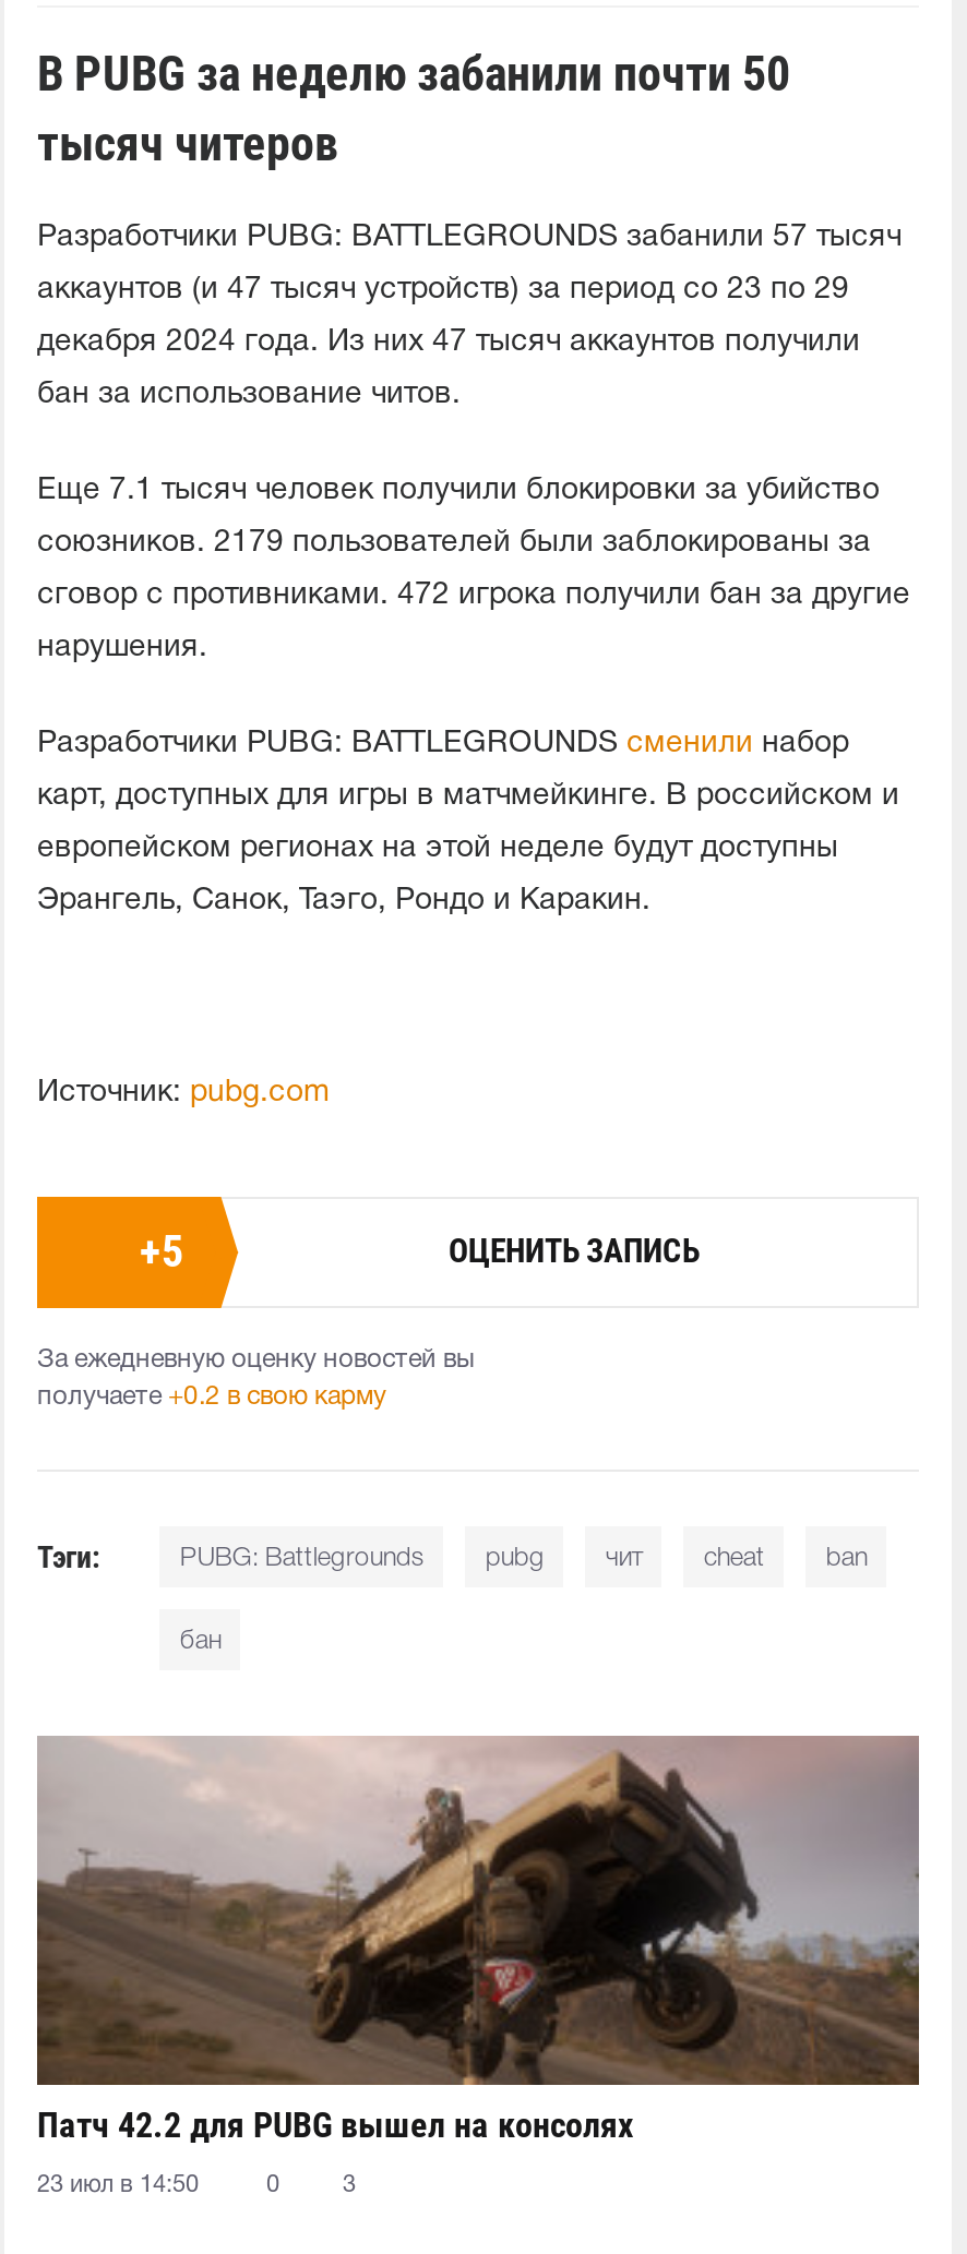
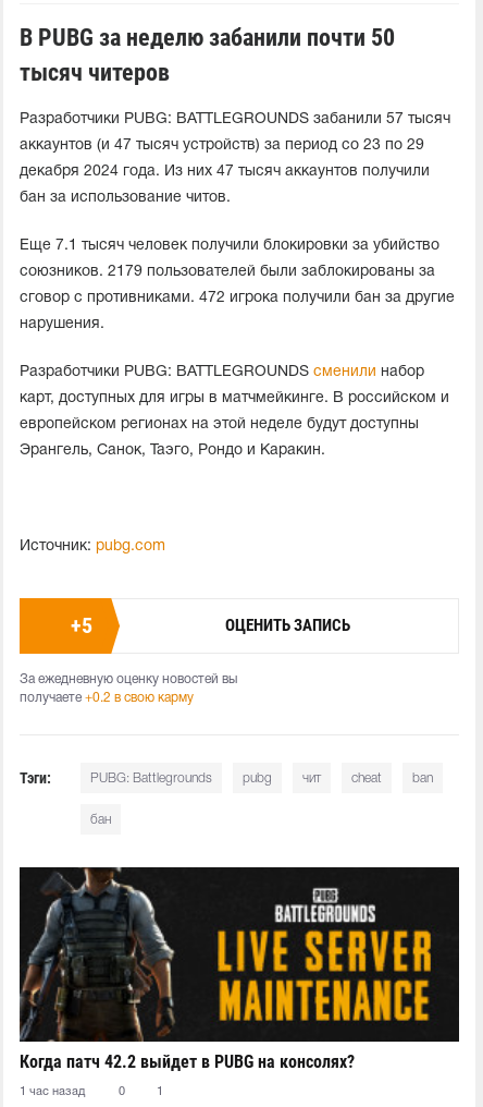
[37,1736,919,2145] [image] | Патч 42.2 для PUBG вышел на консолях -> [20,866,459,1072] [image] | Когда патч 42.2 выйдет в PUBG на консолях?
[37,2174,199,2196] 23 июл в 14:50 -> [20,1086,85,1097] 1 час назад
[343,2174,356,2196] 3 -> [157,1086,163,1097] 1

